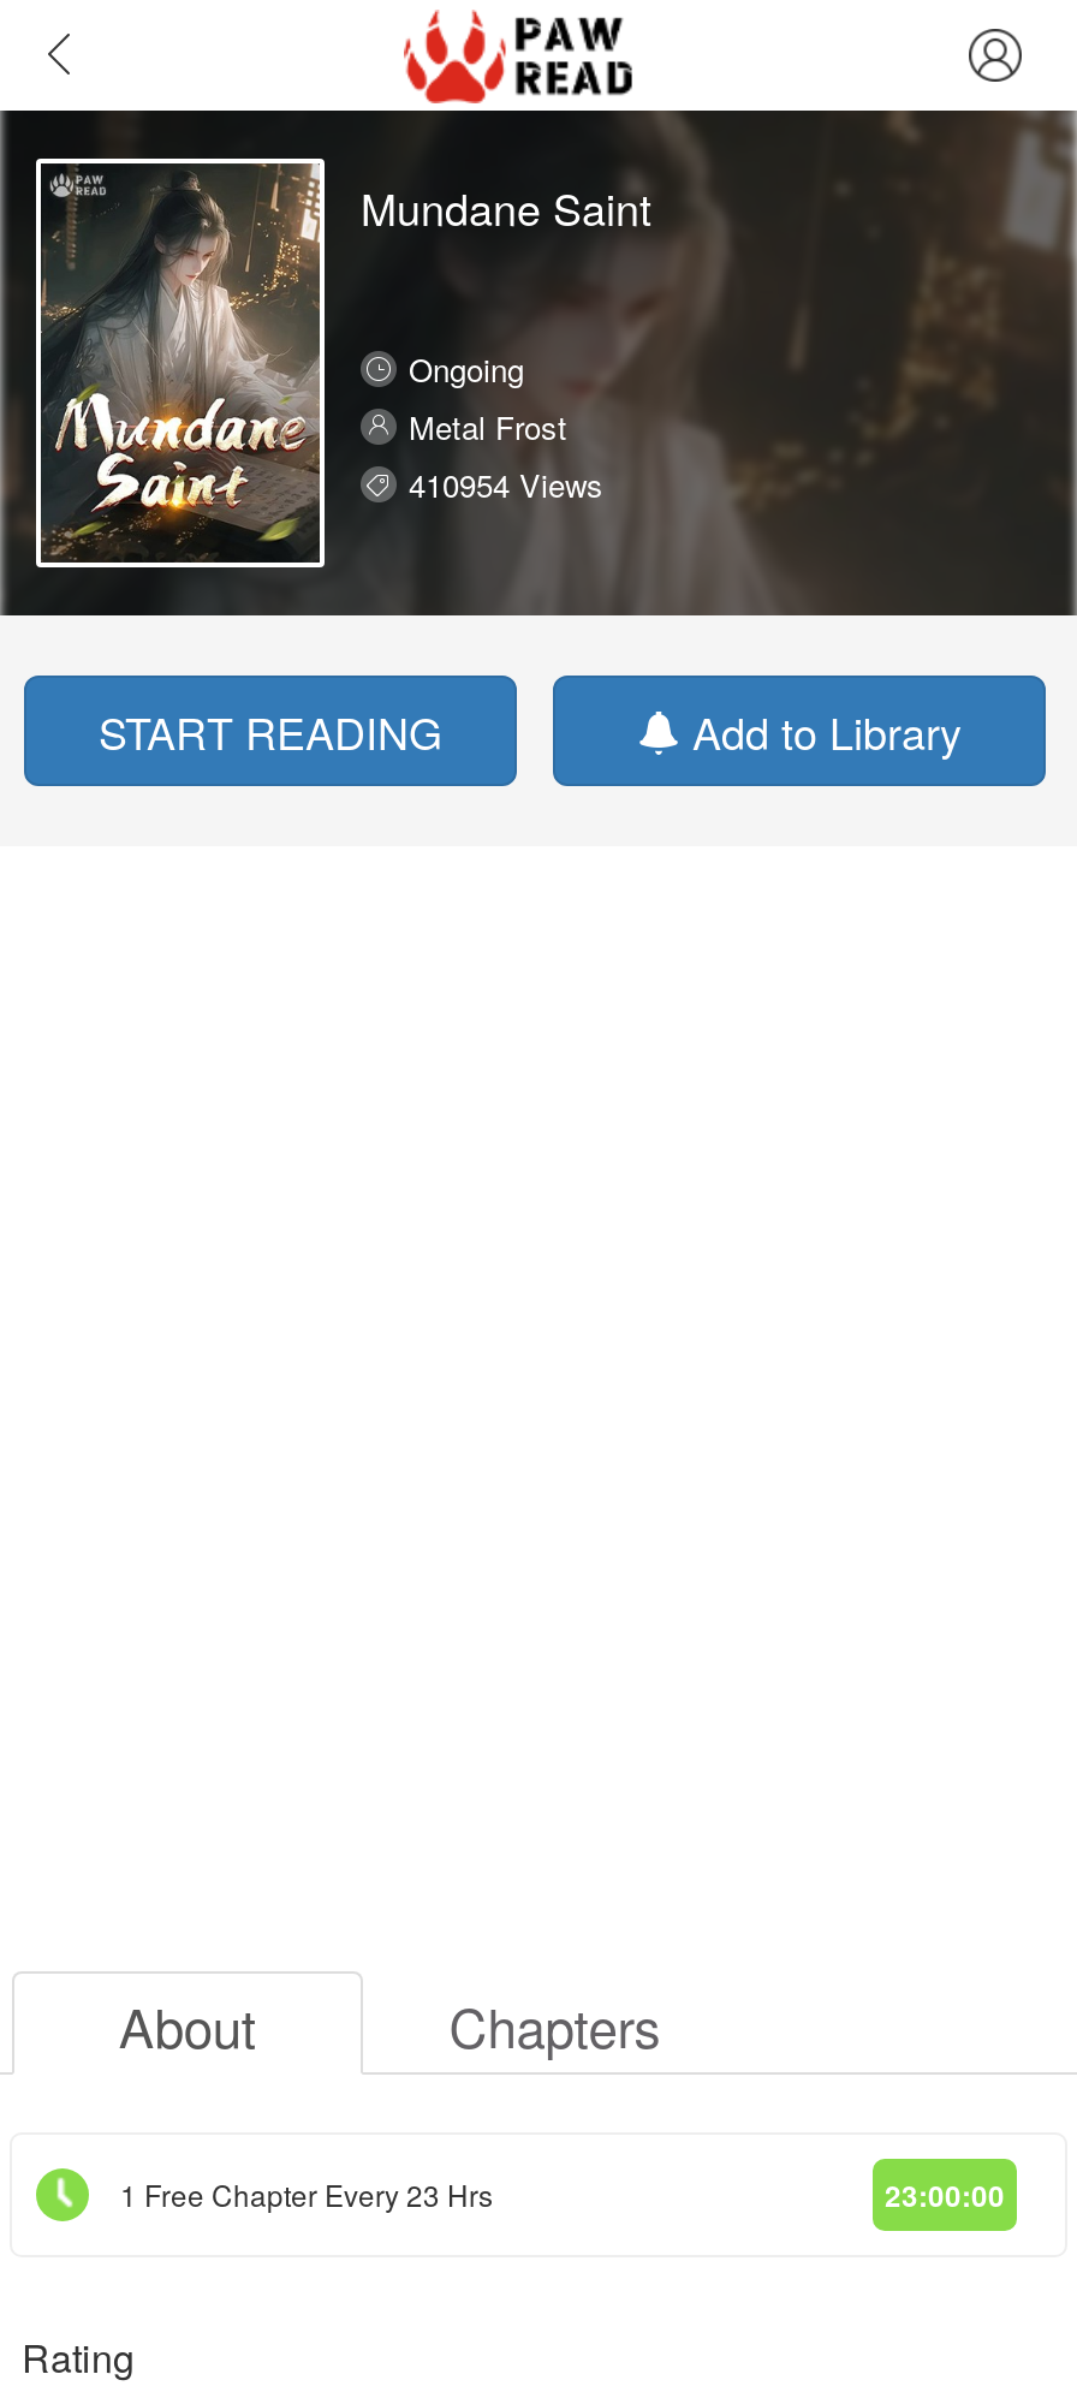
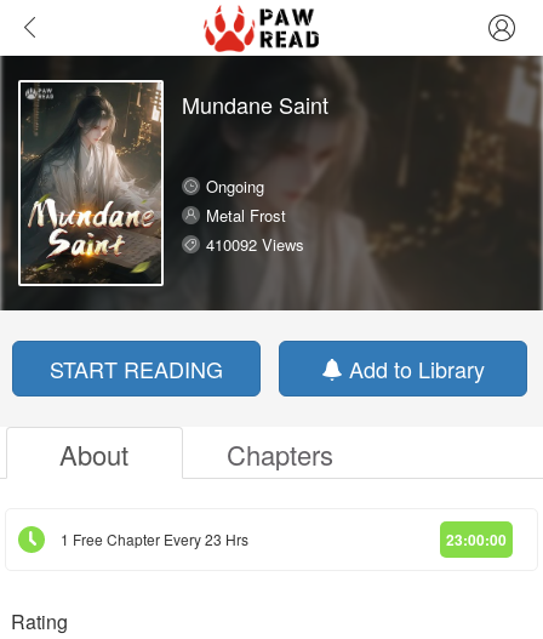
[409,462,603,507] 410954 Views -> [206,233,304,256] 410092 Views

